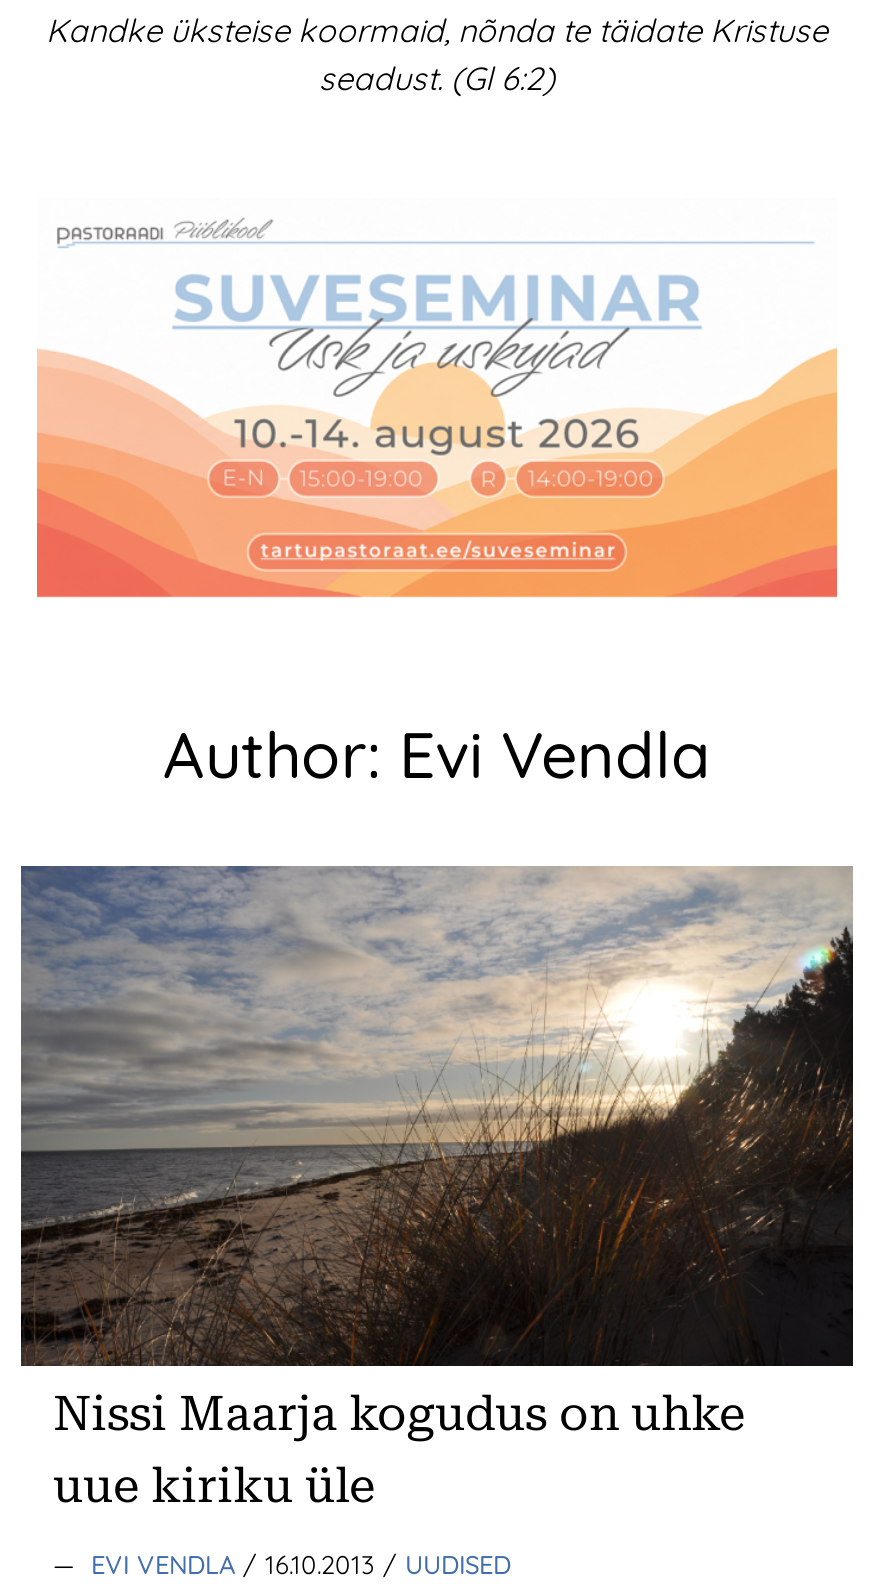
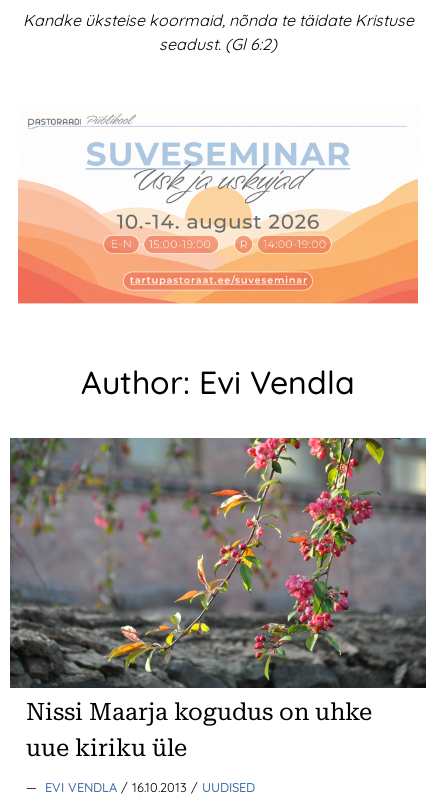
[21,866,855,1366] [image] -> [9,437,427,689] [image]

